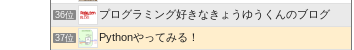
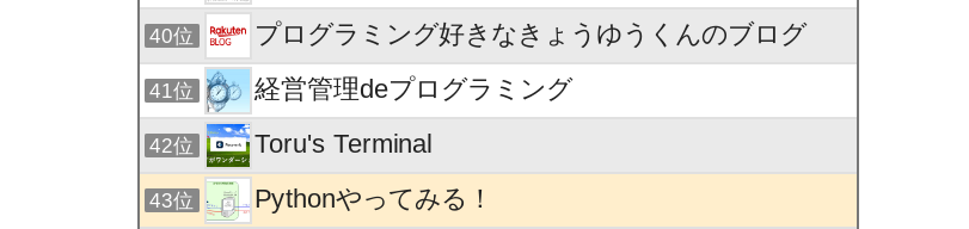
[55,10,74,20] 36位 -> [149,23,195,47] 40位
[55,33,74,43] 37位 -> [149,73,572,212] 41位 | 経営管理deプログラミング | 42位 | Toru's Terminal | 43位

